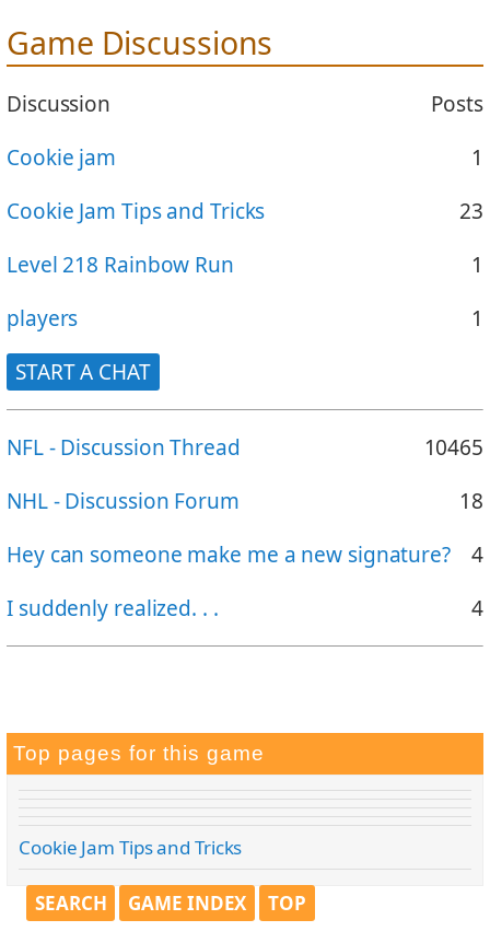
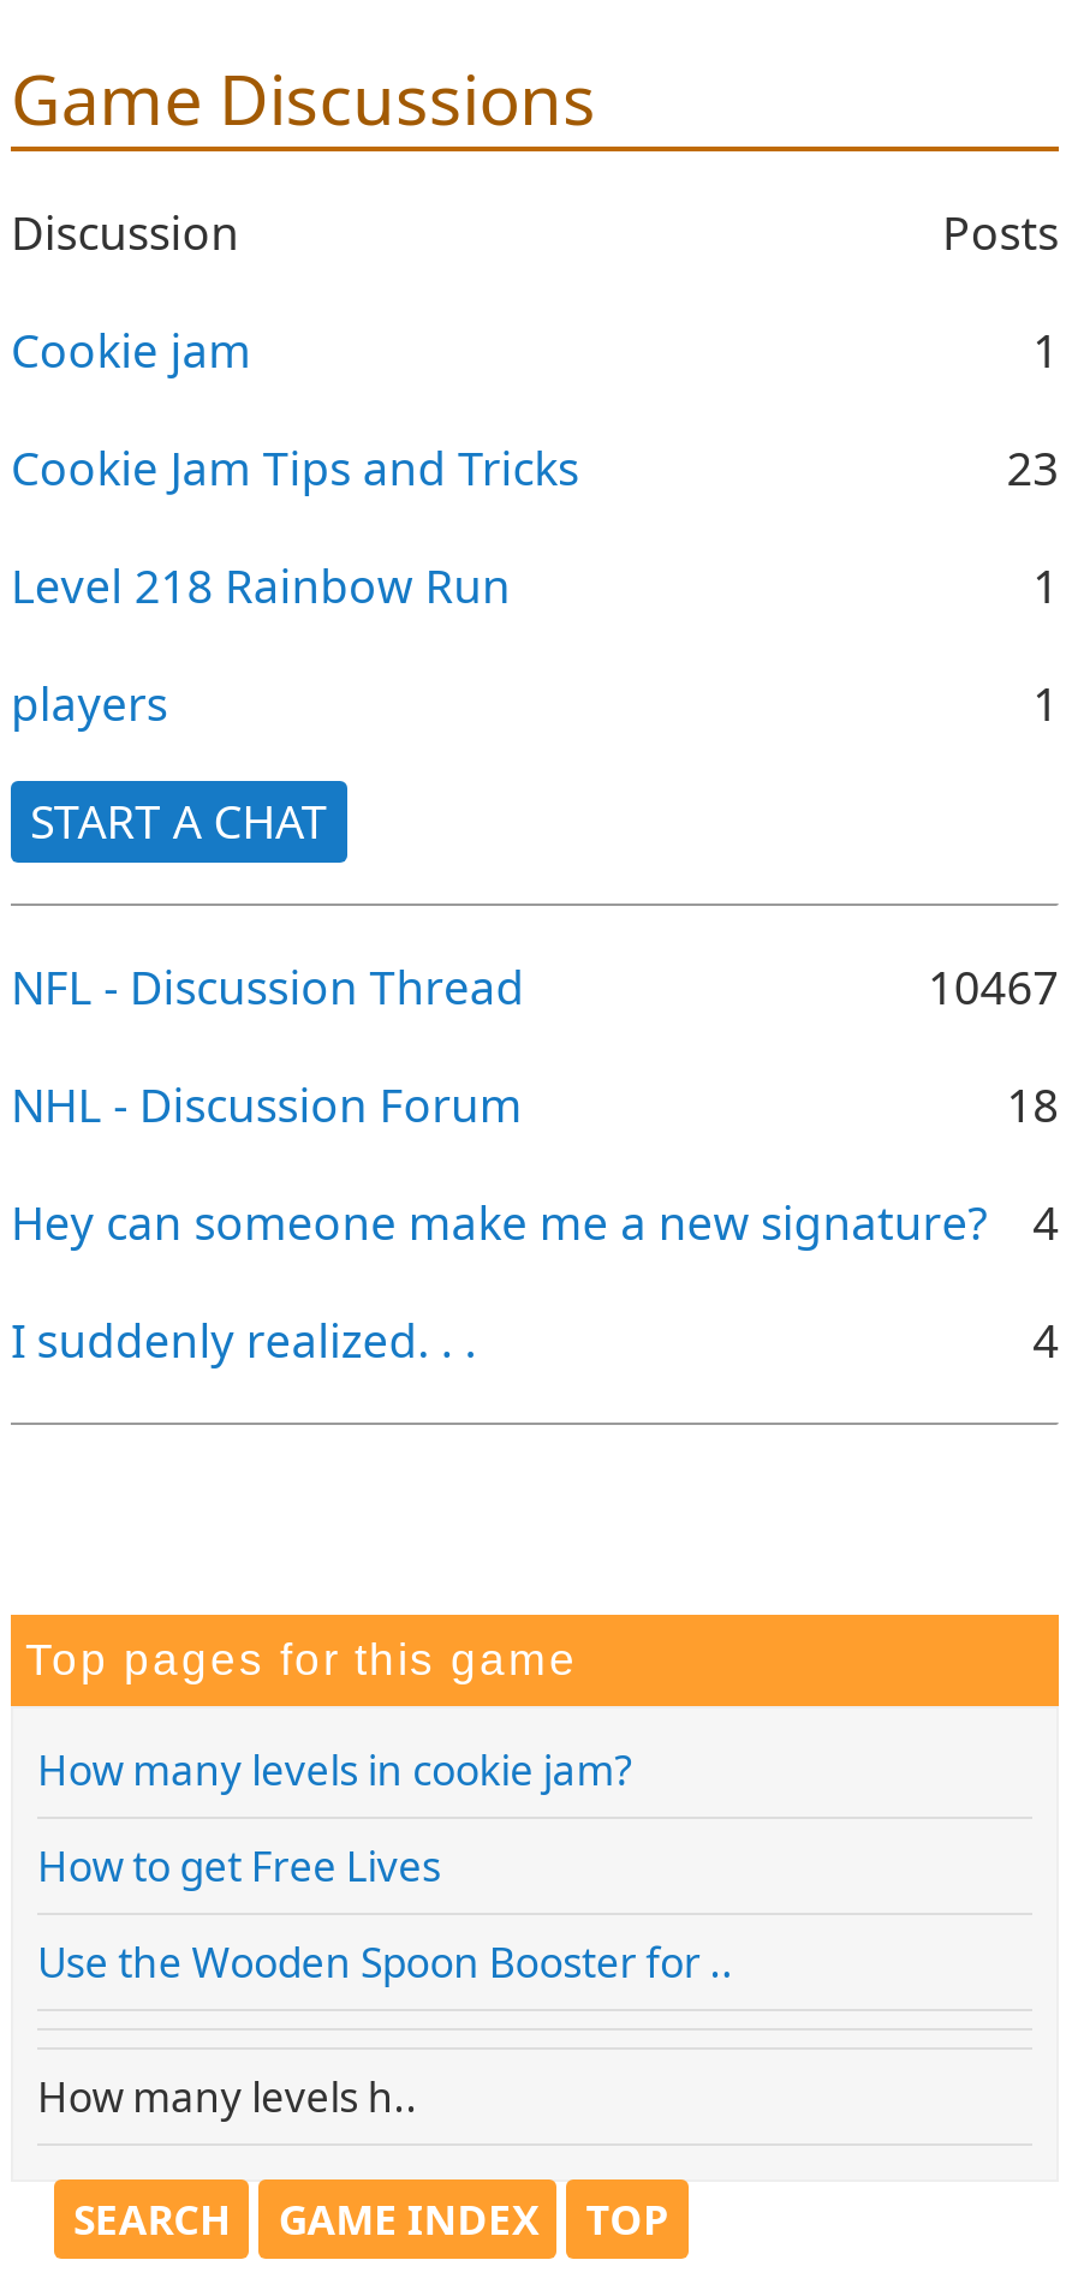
[424,433,483,462] 10465 -> [928,956,1059,1019] 10467
[19,835,242,860] Cookie Jam Tips and Tricks -> [37,1742,733,2124] How many levels in cookie jam? | How to get Free Lives | Use the Wooden Spoon Booster for .. | How many levels h..

